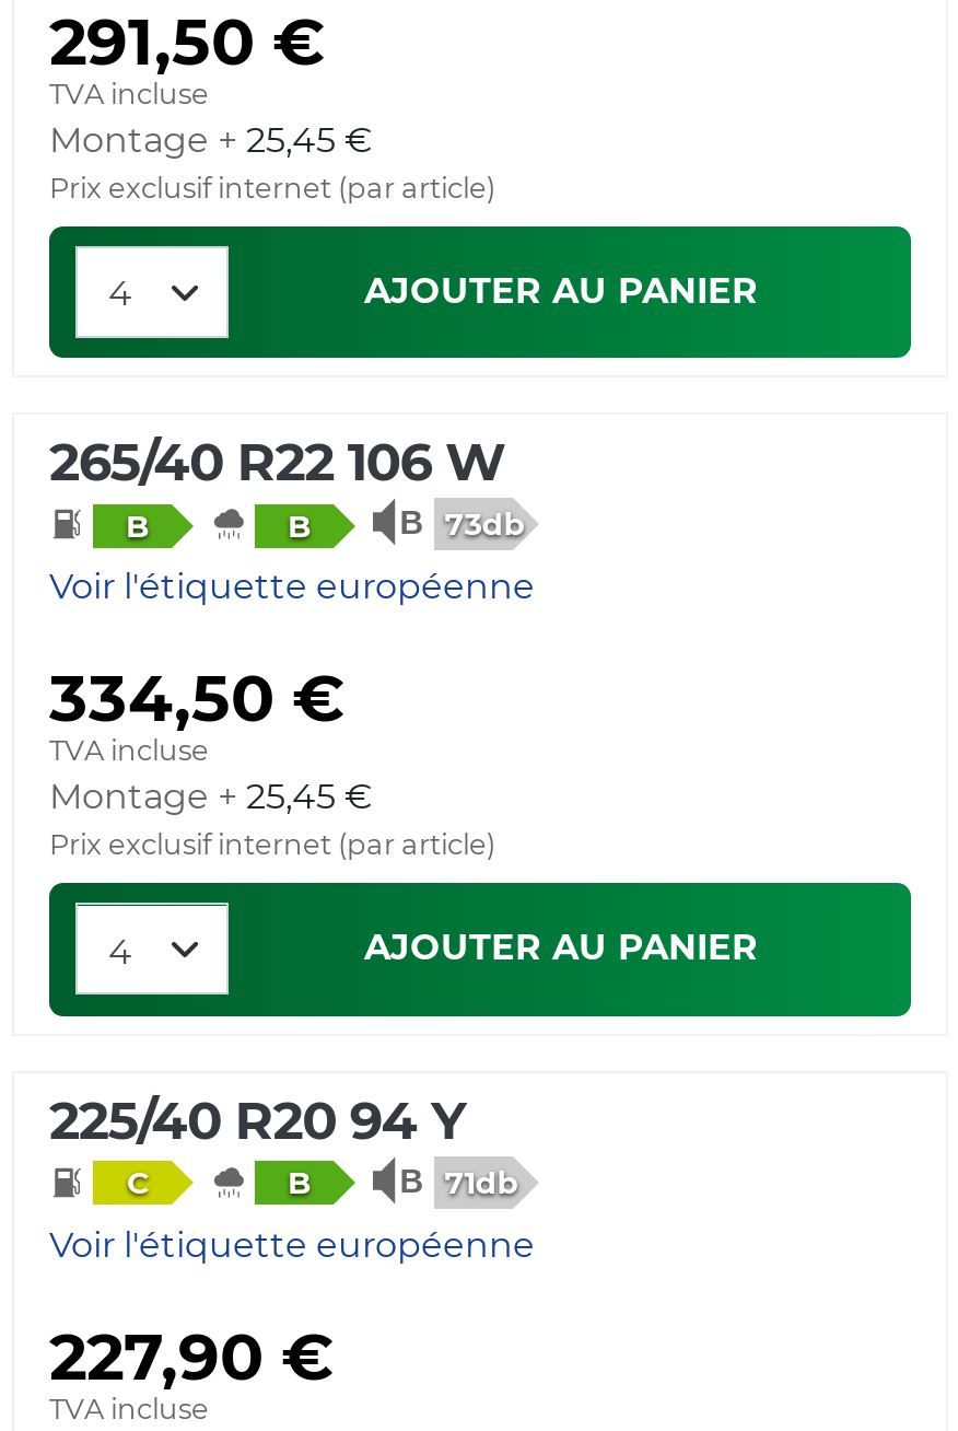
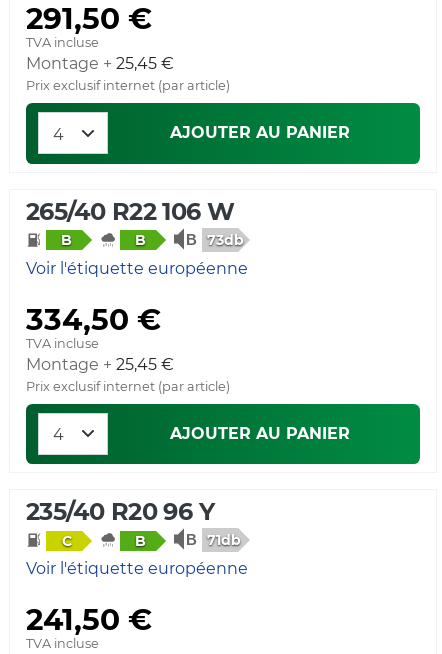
[49,1087,465,1151] 225/40 R20 94 Y -> [26,497,214,526] 235/40 R20 96 Y
[49,1316,334,1394] 227,90 € -> [26,601,152,637] 241,50 €

